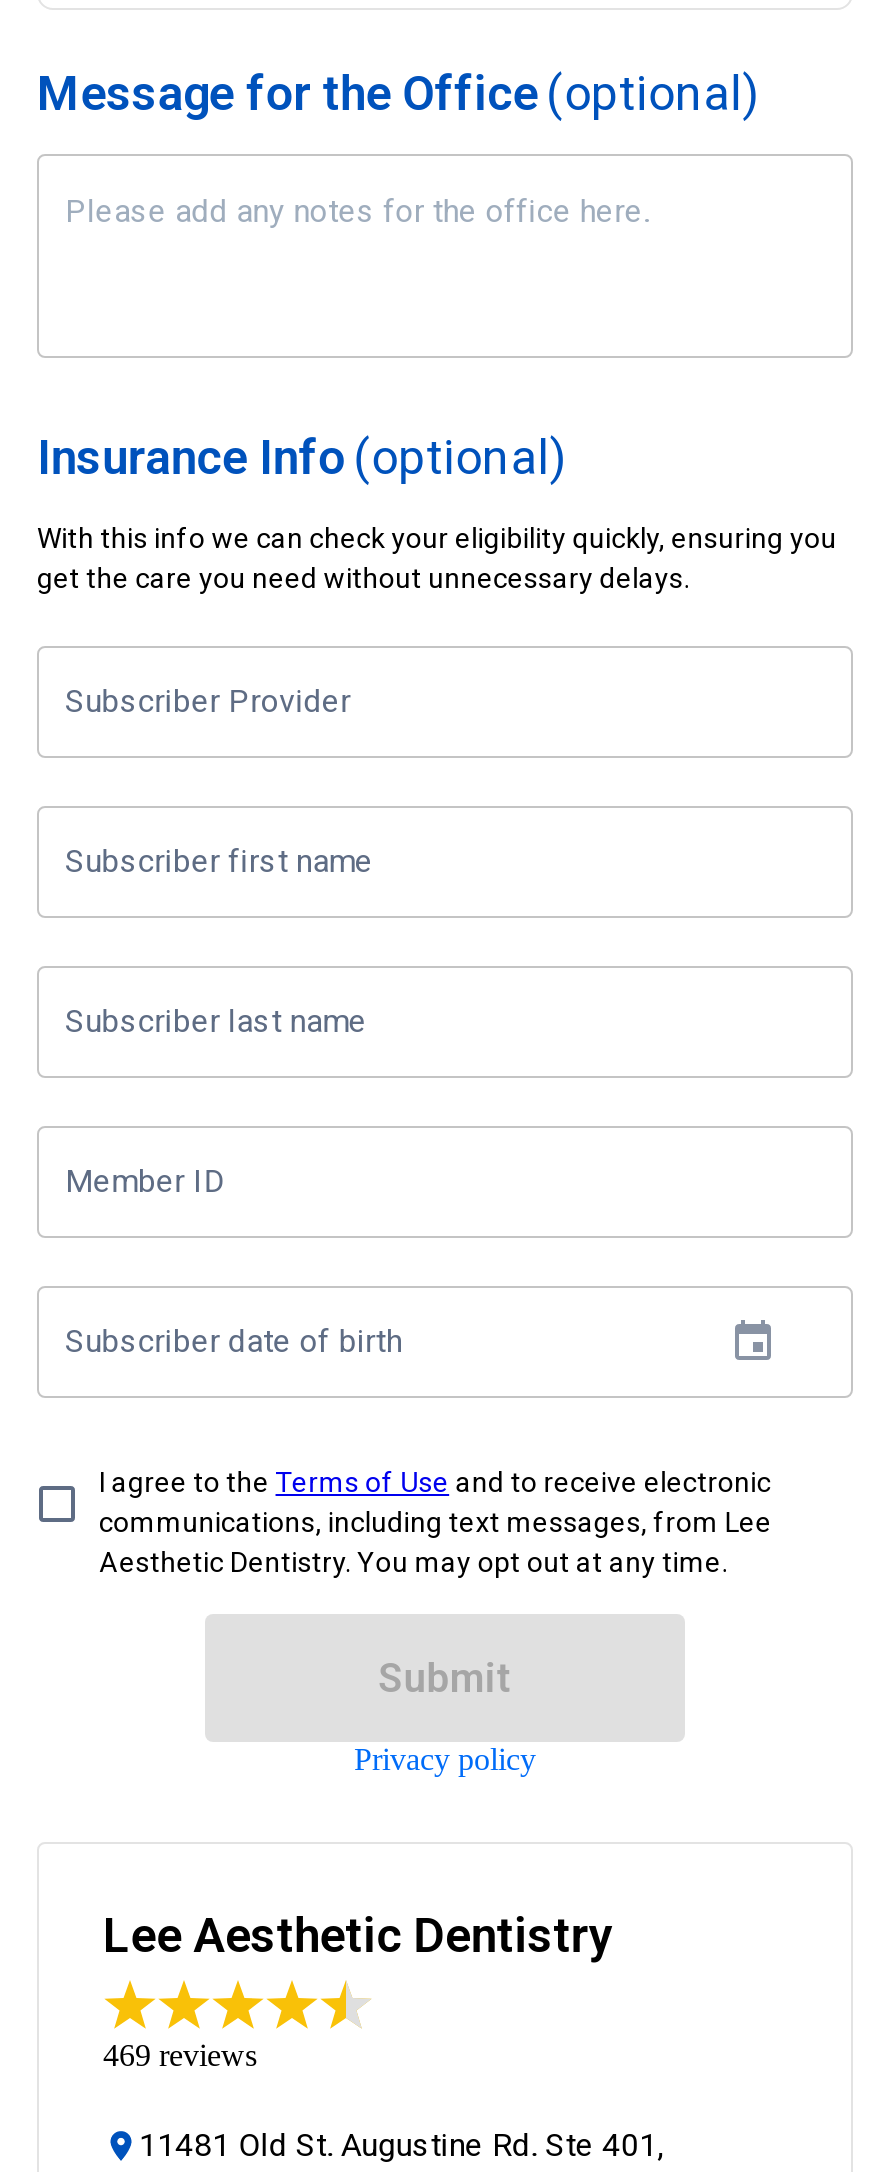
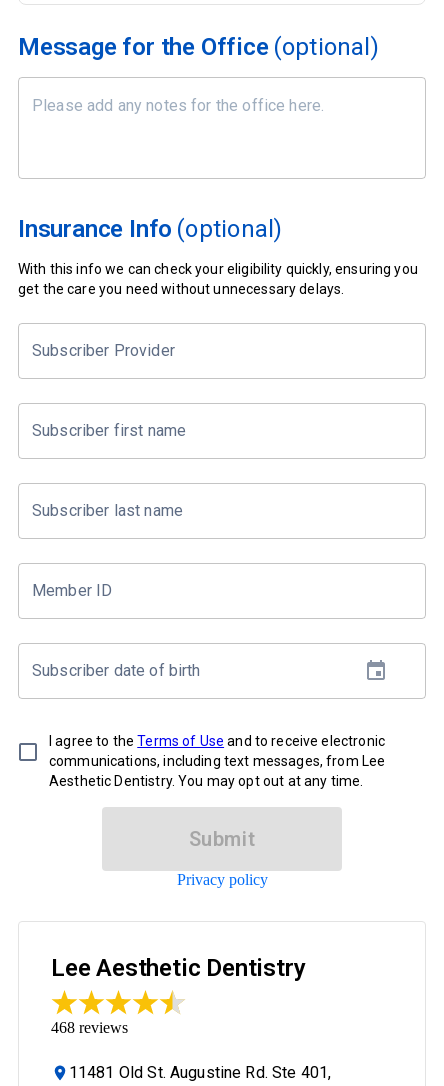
[103,2038,257,2072] 469 reviews -> [51,1019,128,1036] 468 reviews

